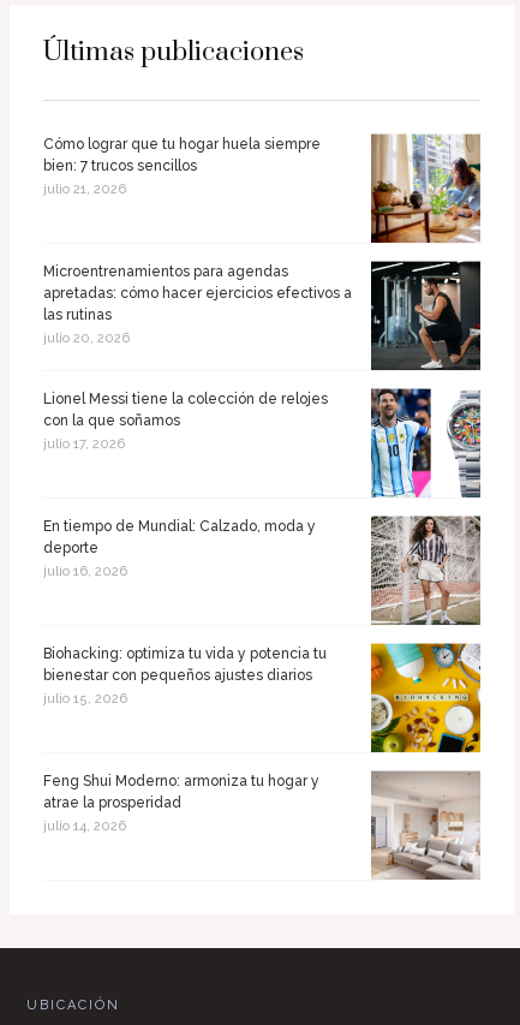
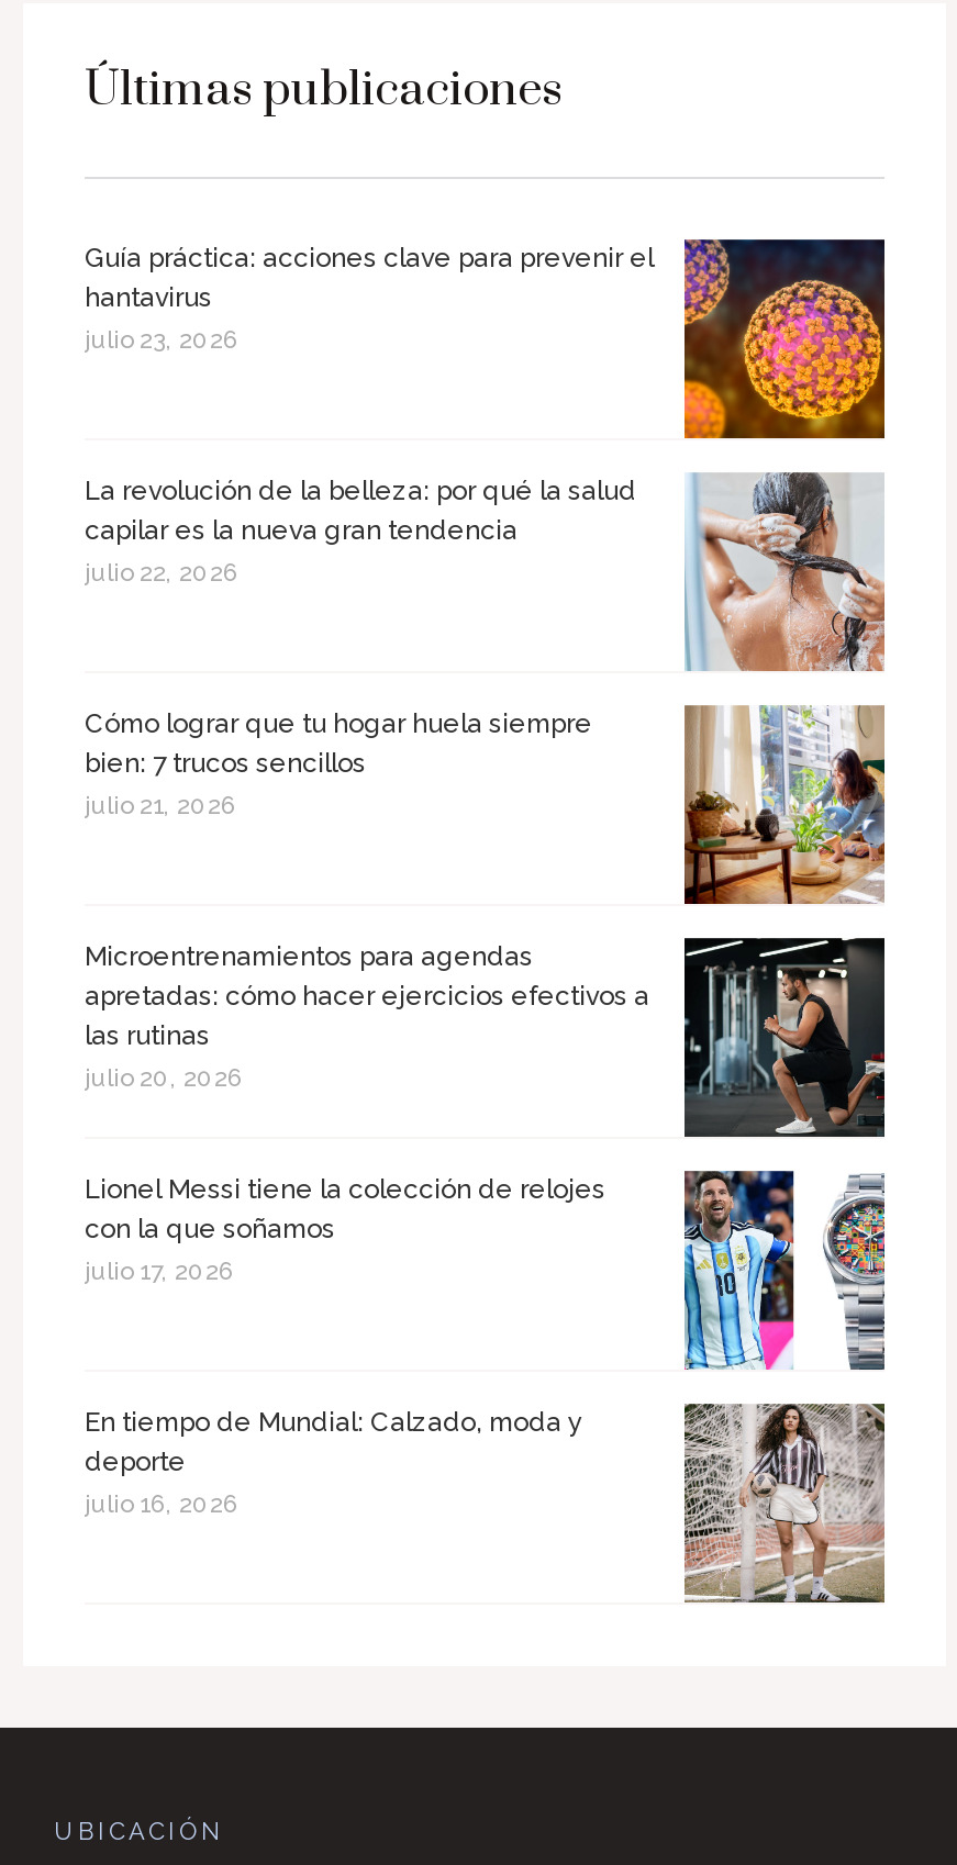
none -> [85,236,887,440] [image] | Guía práctica: acciones clave para prevenir el | hantavirus | julio 23, 2026
none -> [85,471,887,673] [image] | La revolución de la belleza: por qué la salud | capilar es la nueva gran tendencia | julio 22, 2026
moved [43,132,483,579] -> [85,702,889,1519]: [image] | Cómo lograr que tu hogar huela siempre | bien: 7 trucos sencillos | ... | deporte | julio 16, 2026
[43,642,482,753] [image] | Biohacking: optimiza tu vida y potencia tu | bienestar con pequeños ajustes diarios | julio 15, 2026 -> none
[43,773,319,834] Feng Shui Moderno: armoniza tu hogar y | atrae la prosperidad | julio 14, 2026 -> none
[371,771,479,880] [image] -> none

